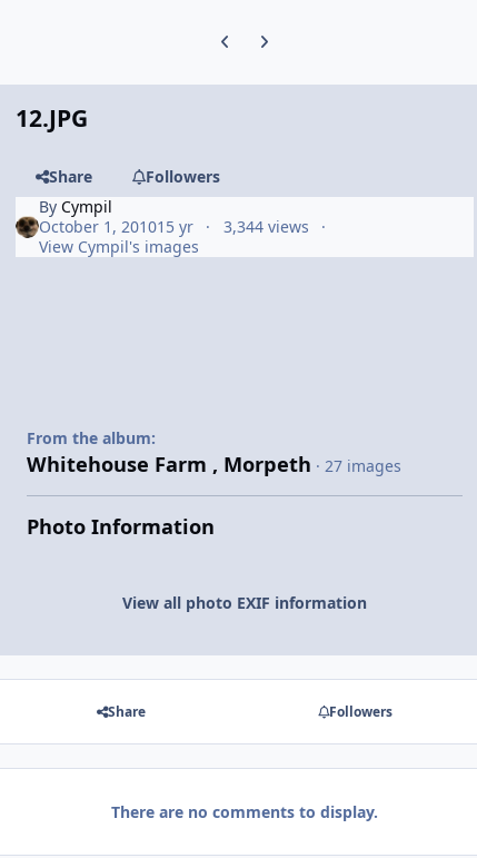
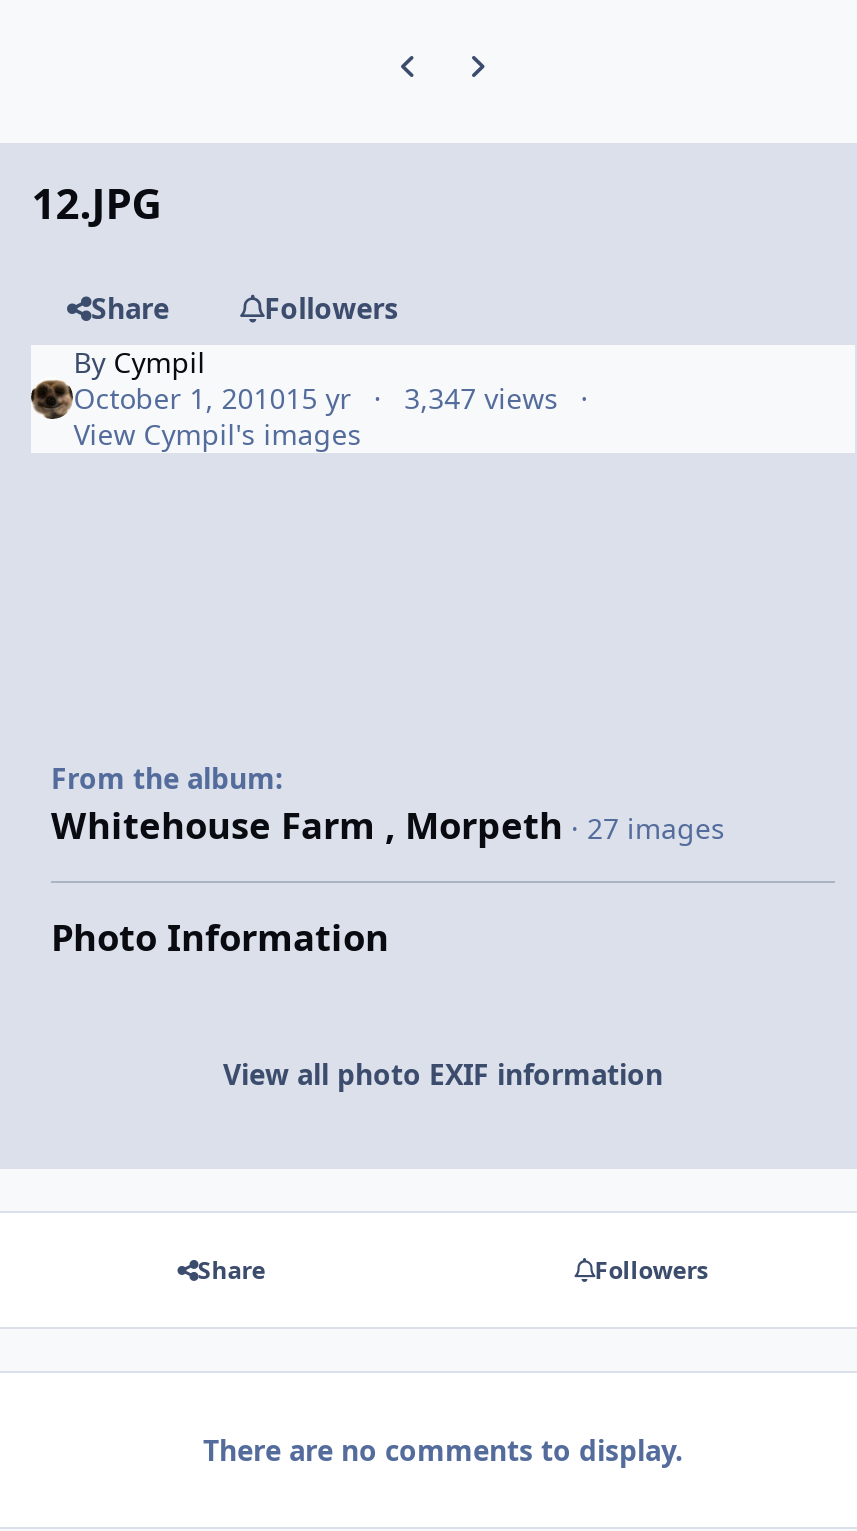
[39,215,309,236] October 1, 201015 yr 3,344 views -> [73,378,558,416] October 1, 201015 yr 3,347 views

